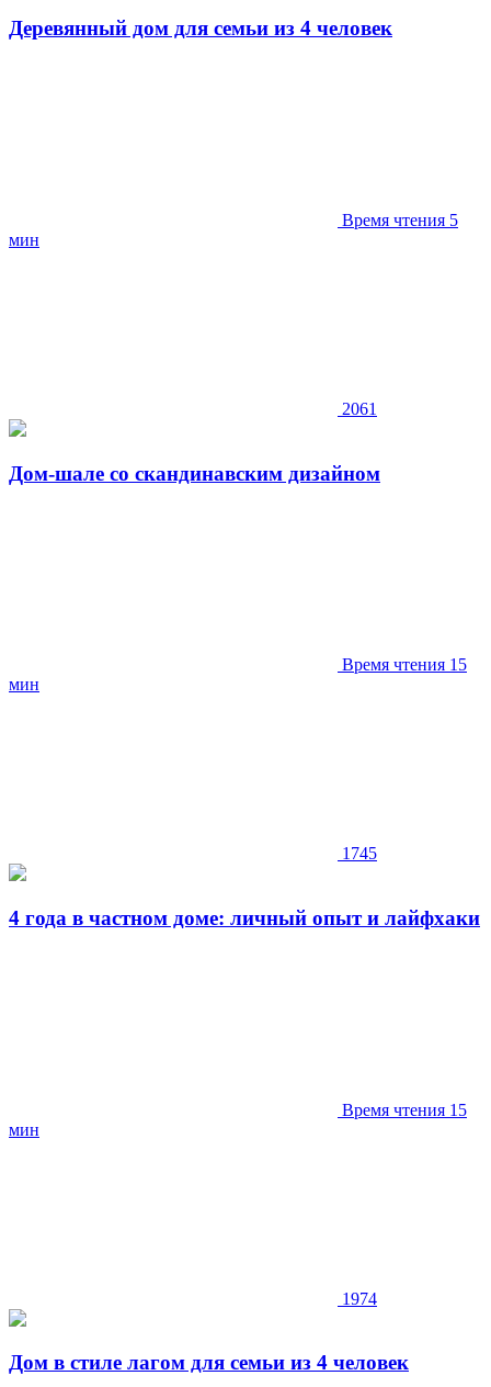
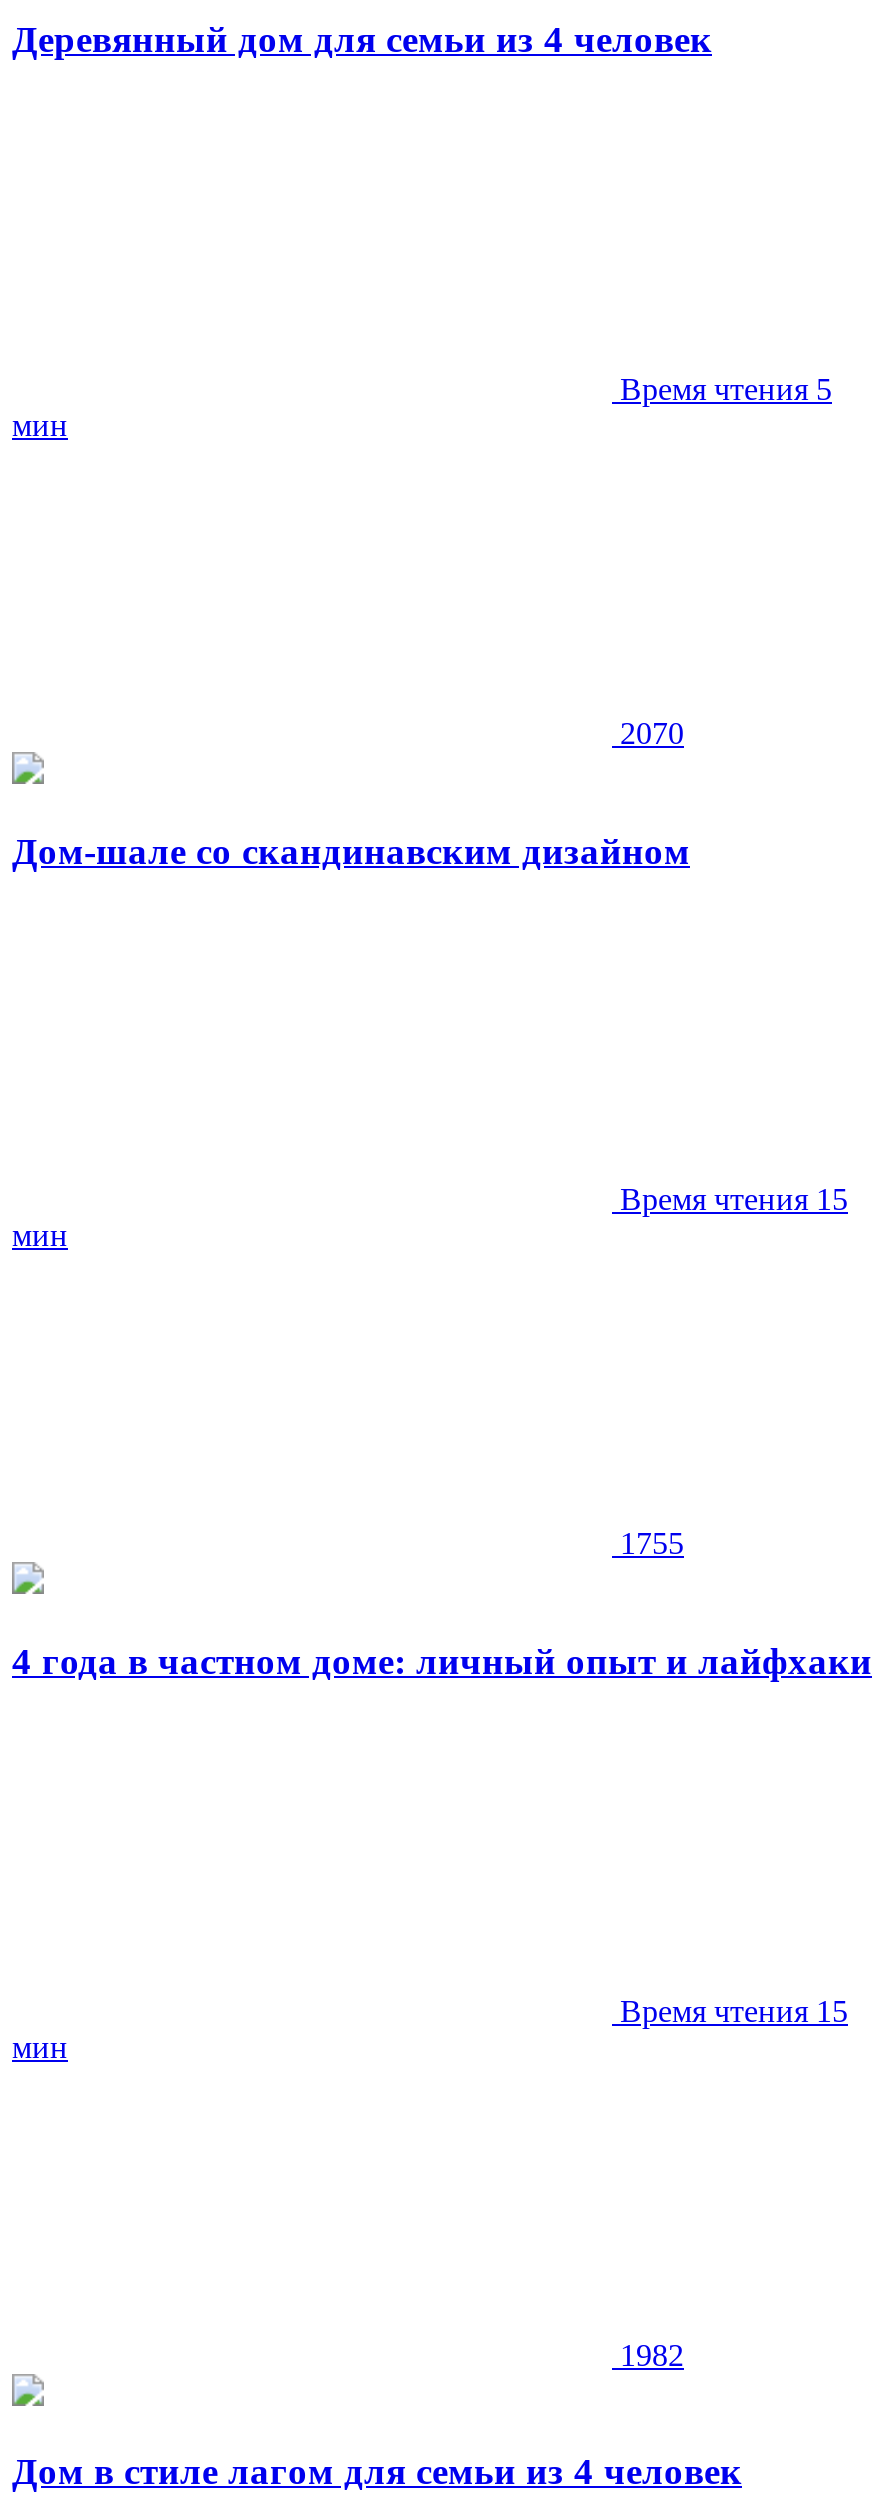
[338,399,377,418] 2061 -> [612,716,684,750] 2070
[338,844,377,863] 1745 -> [612,1526,684,1560] 1755
[338,1289,377,1308] 1974 -> [612,2337,684,2371] 1982

